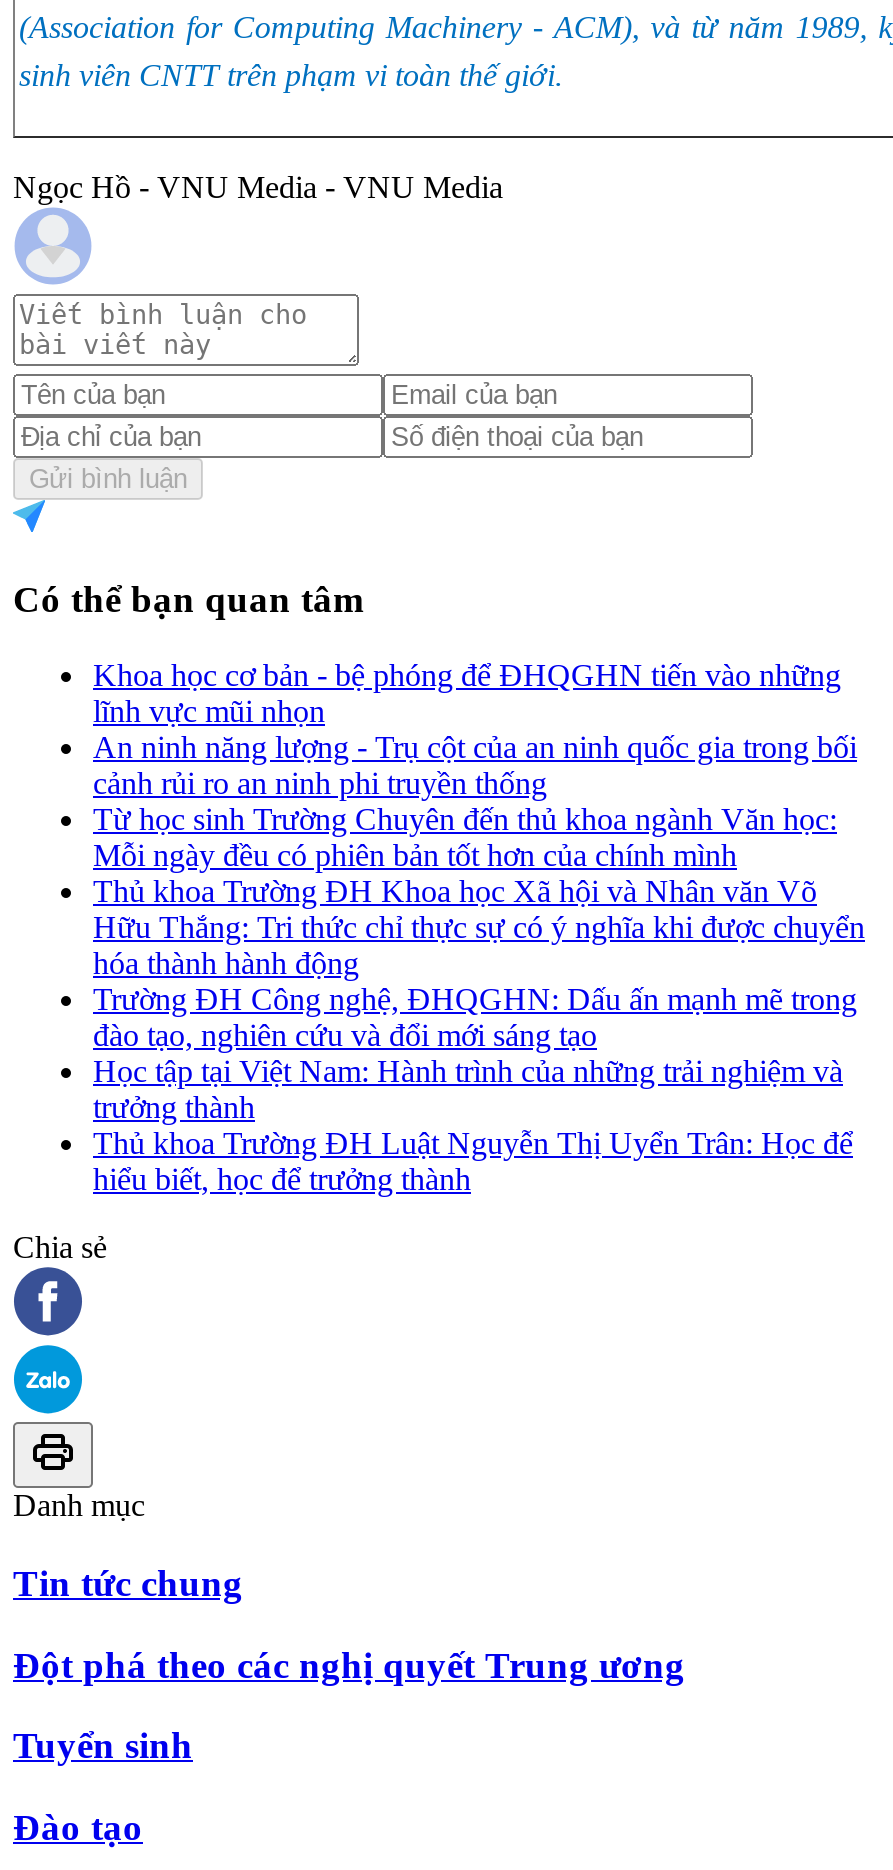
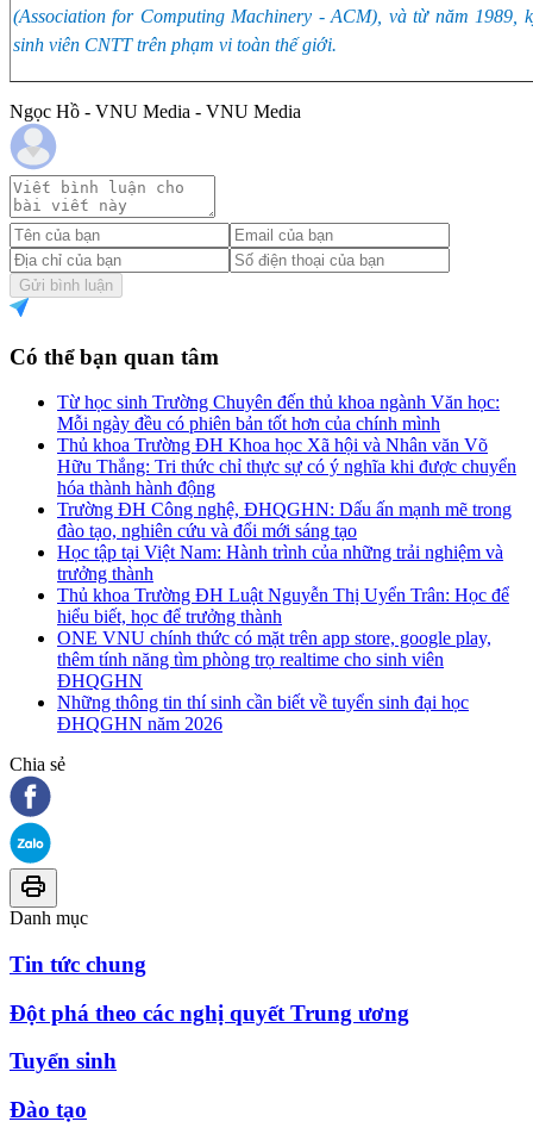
[93,658,857,800] Khoa học cơ bản - bệ phóng để ĐHQGHN tiến vào những | lĩnh vực mũi nhọn | An ninh năng lượng - Trụ cột của an ninh quốc gia trong bối | cảnh rủi ro an ninh phi truyền thống -> none
moved [93,802,865,1196] -> [57,392,516,627]: Từ học sinh Trường Chuyên đến thủ khoa ngành Văn học: | Mỗi ngày đều có phiên bản tốt hơn của chính mình | Thủ khoa Trường ĐH Khoa học Xã hội và Nhân văn Võ | ... | Thủ khoa Trường ĐH Luật Nguyễn Thị Uyển Trân: Học để | hiểu biết, học để trưởng thành
none -> [57,628,491,734] ONE VNU chính thức có mặt trên app store, google play, | thêm tính năng tìm phòng trọ realtime cho sinh viên | ĐHQGHN | Những thông tin thí sinh cần biết về tuyển sinh đại học | ĐHQGHN năm 2026

